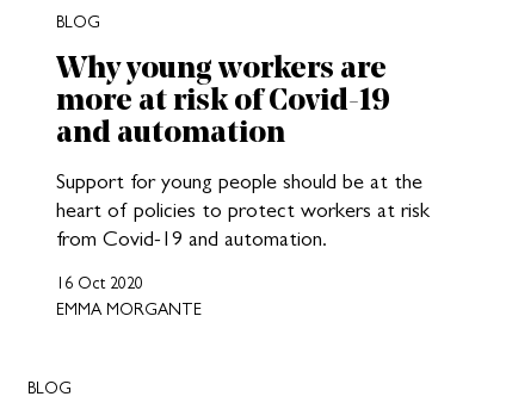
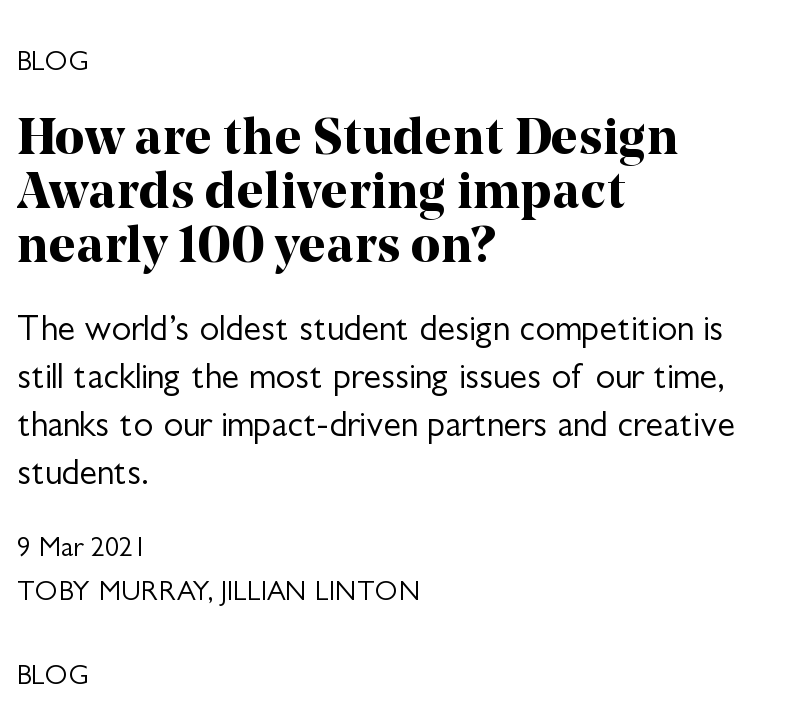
[56,47,390,150] Why young workers are | more at risk of Covid-19 | and automation -> [17,103,679,275] How are the Student Design | Awards delivering impact | nearly 100 years on?
[56,169,430,250] Support for young people should be at the | heart of policies to protect workers at risk | from Covid-19 and automation. -> [17,307,735,491] The world’s oldest student design competition is | still tackling the most pressing issues of our time, | thanks to our impact-driven partners and creative | students.
[56,272,202,318] 16 Oct 2020 | EMMA MORGANTE -> [17,529,421,605] 9 Mar 2021 | TOBY MURRAY, JILLIAN LINTON

